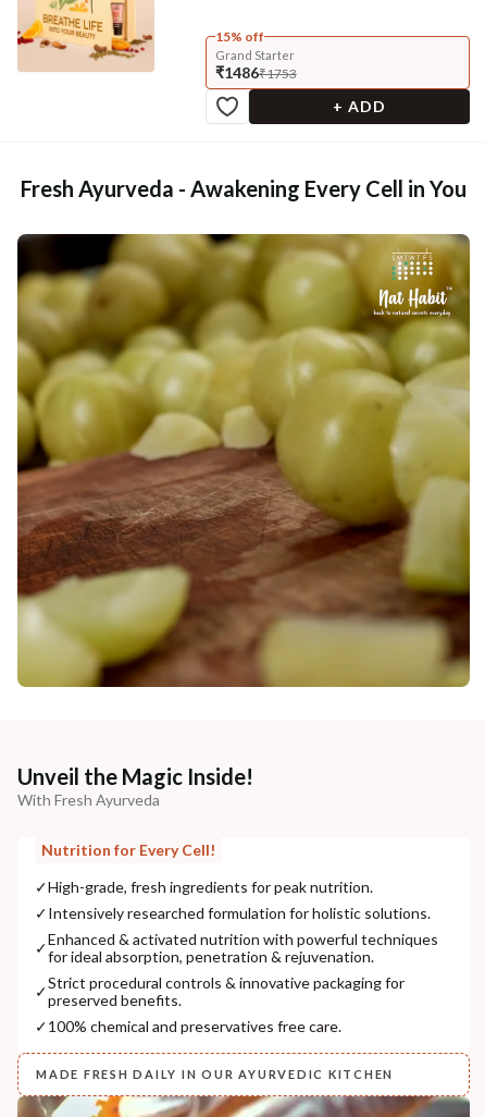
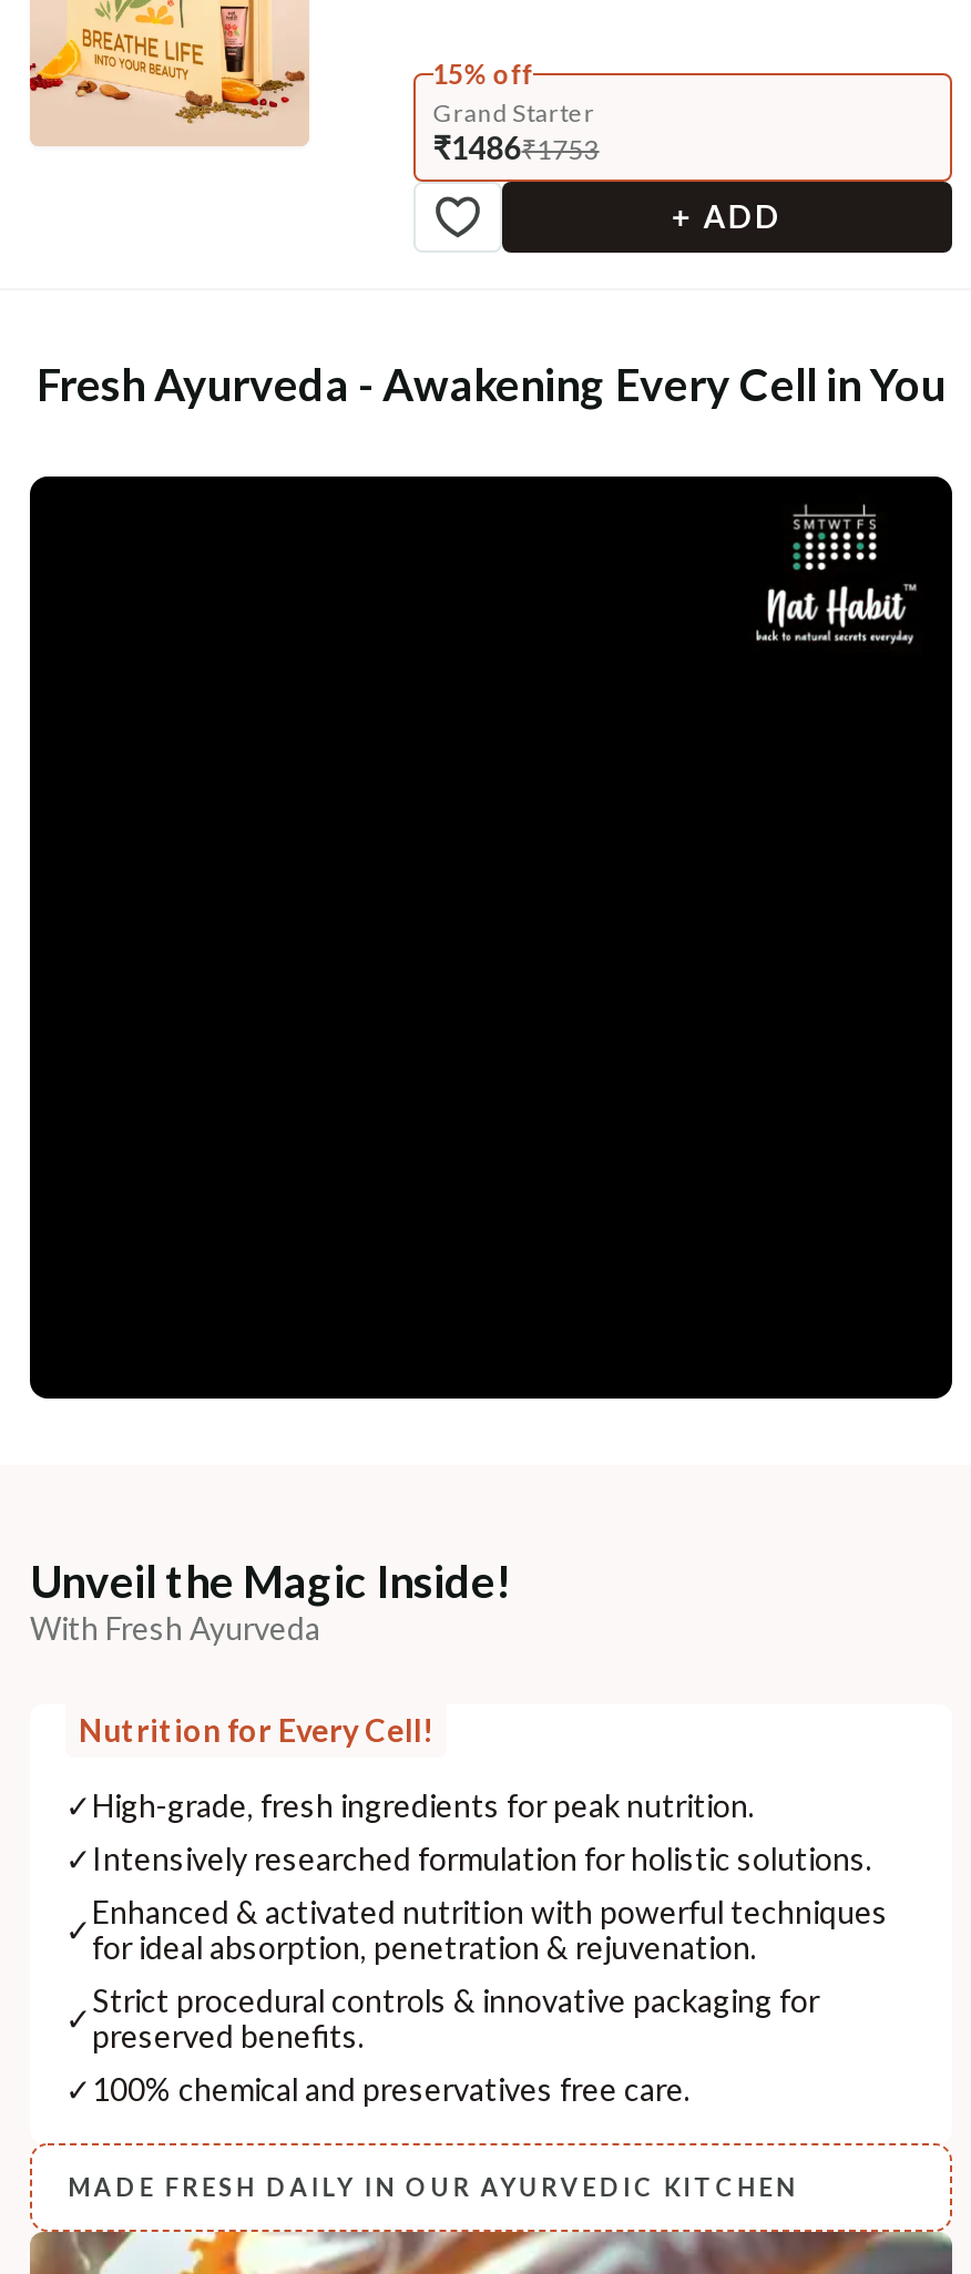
[16,233,471,688] [image] -> none

